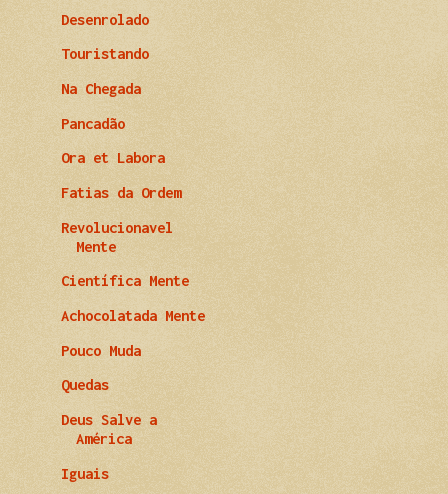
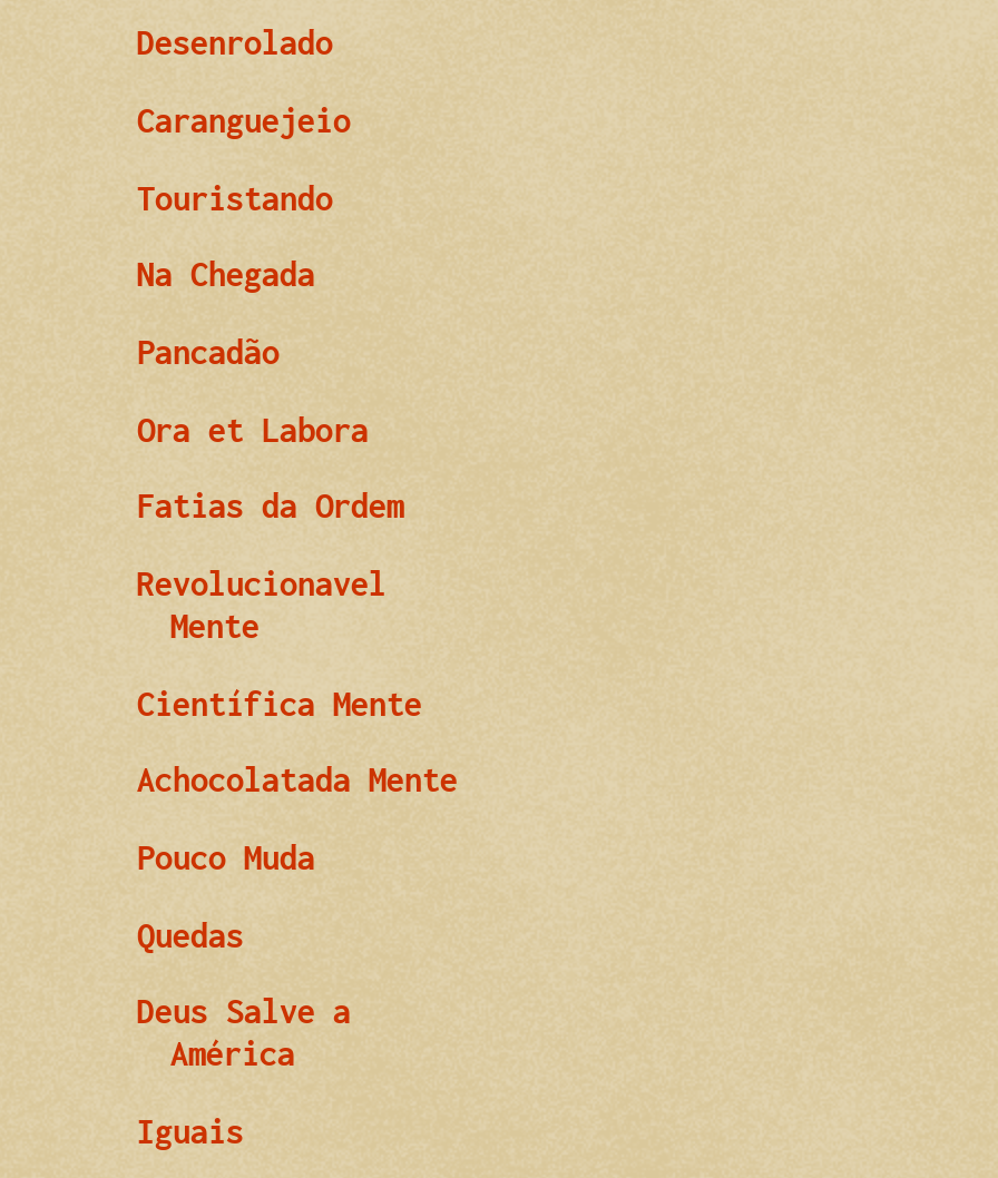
none -> [137,101,351,139] Caranguejeio

